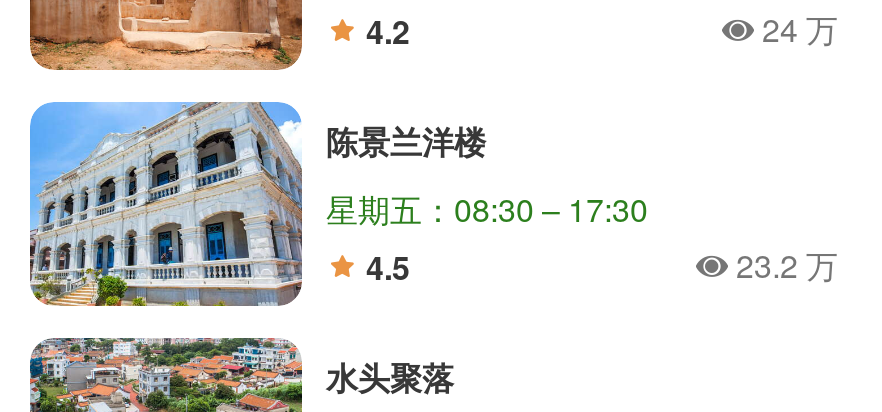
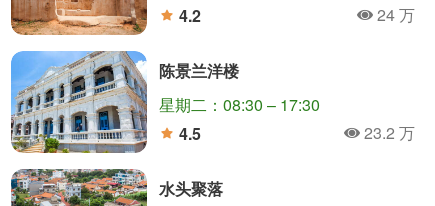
[326,186,648,232] 星期五：08:30 – 17:30 -> [159,93,320,116] 星期二：08:30 – 17:30

